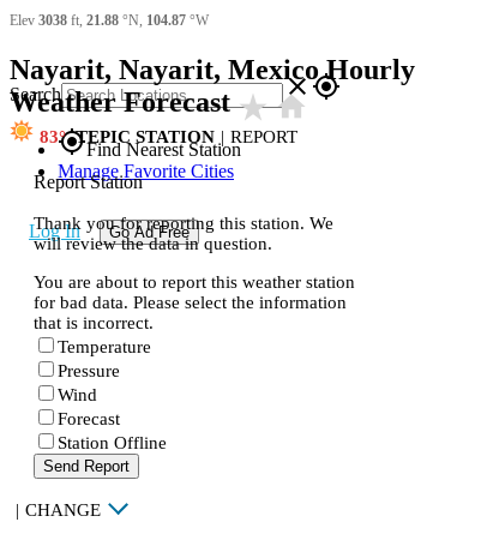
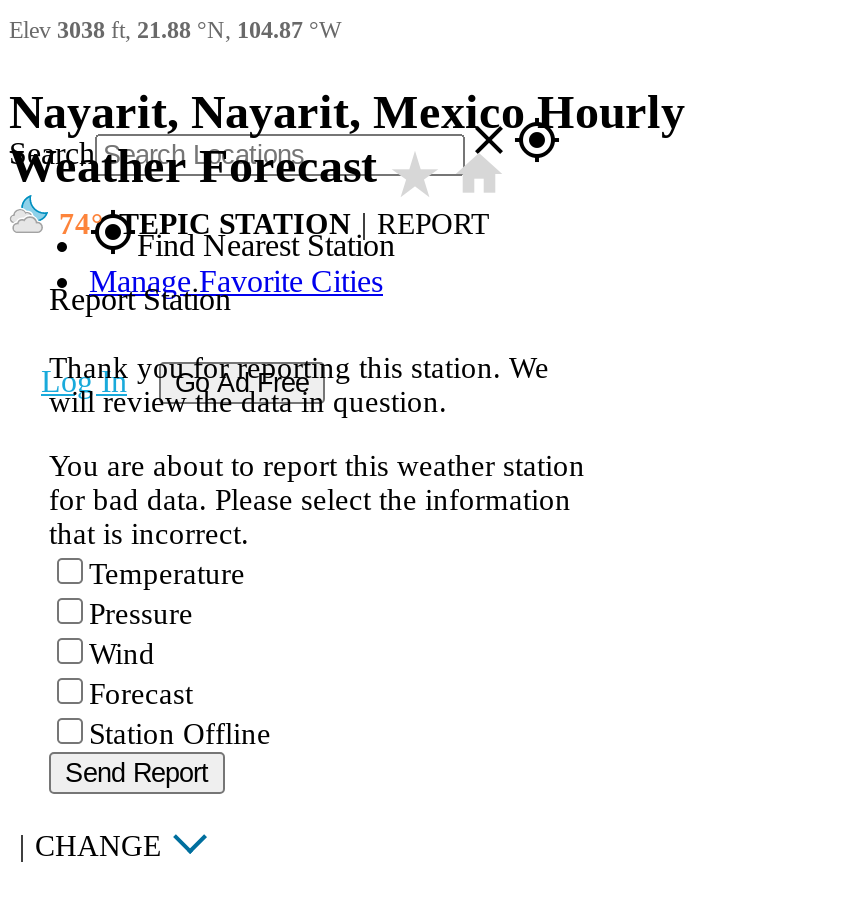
[40,127,59,146] 83 -> [59,208,91,240] 74

